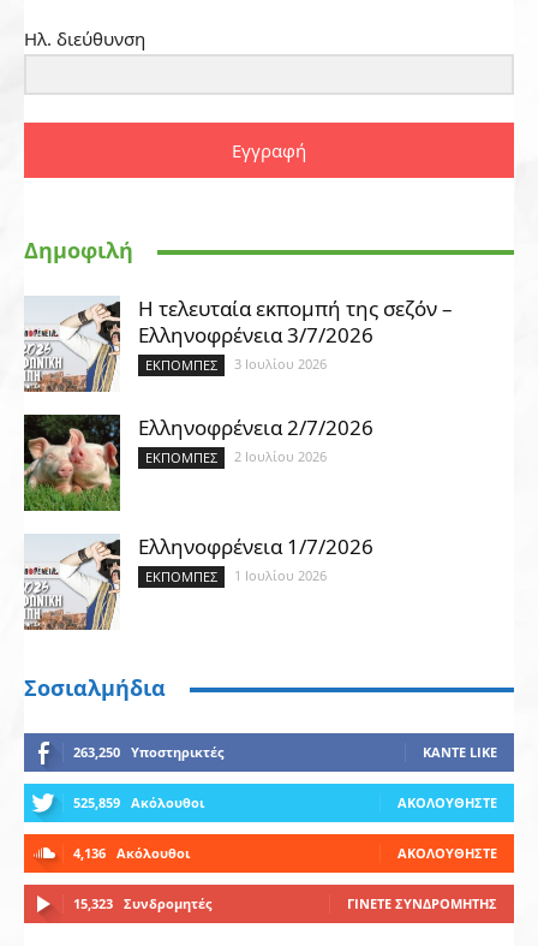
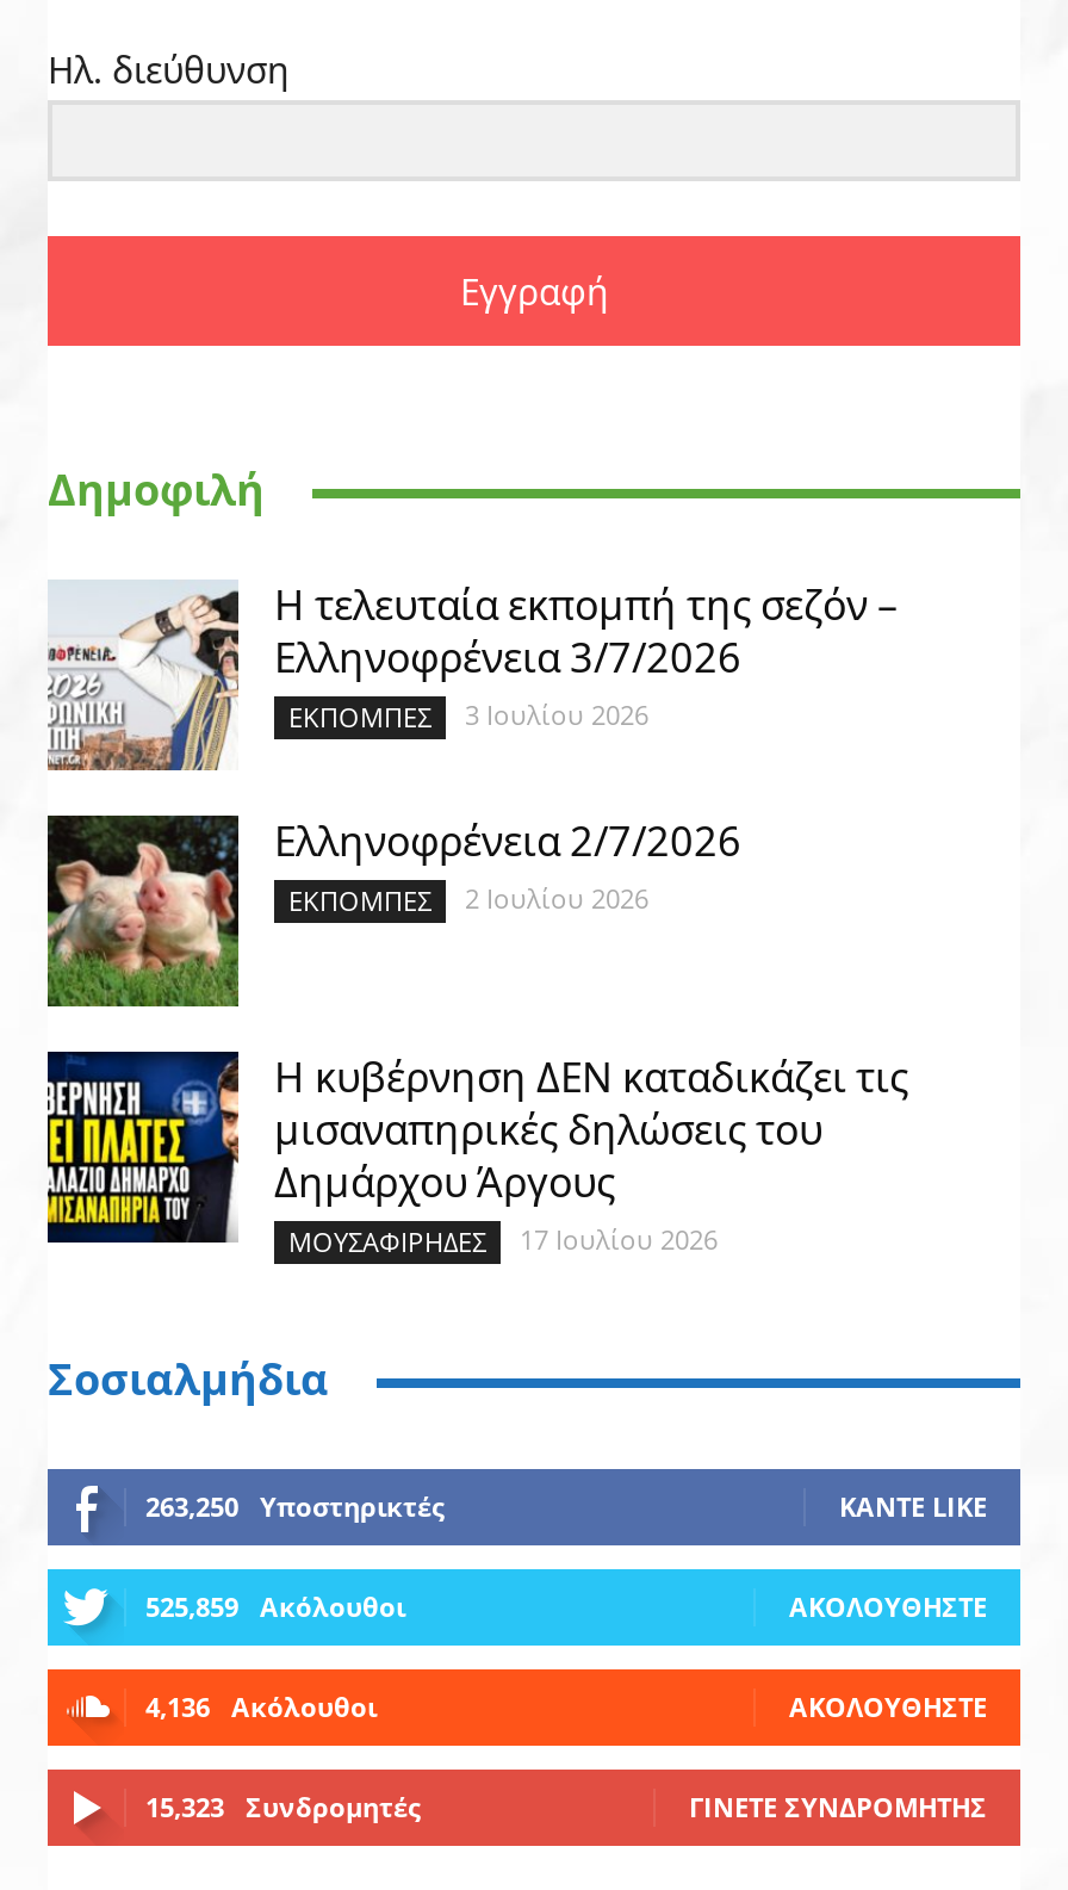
[23,533,373,631] [image] | Ελληνοφρένεια 1/7/2026 | ΕΚΠΟΜΠΈΣ | 1 Ιουλίου 2026 -> [45,1049,908,1259] [image] | Η κυβέρνηση ΔΕΝ καταδικάζει τις | μισαναπηρικές δηλώσεις του | Δημάρχου Άργους | ΜΟΥΣΑΦΊΡΗΔΕΣ | 17 Ιουλίου 2026

